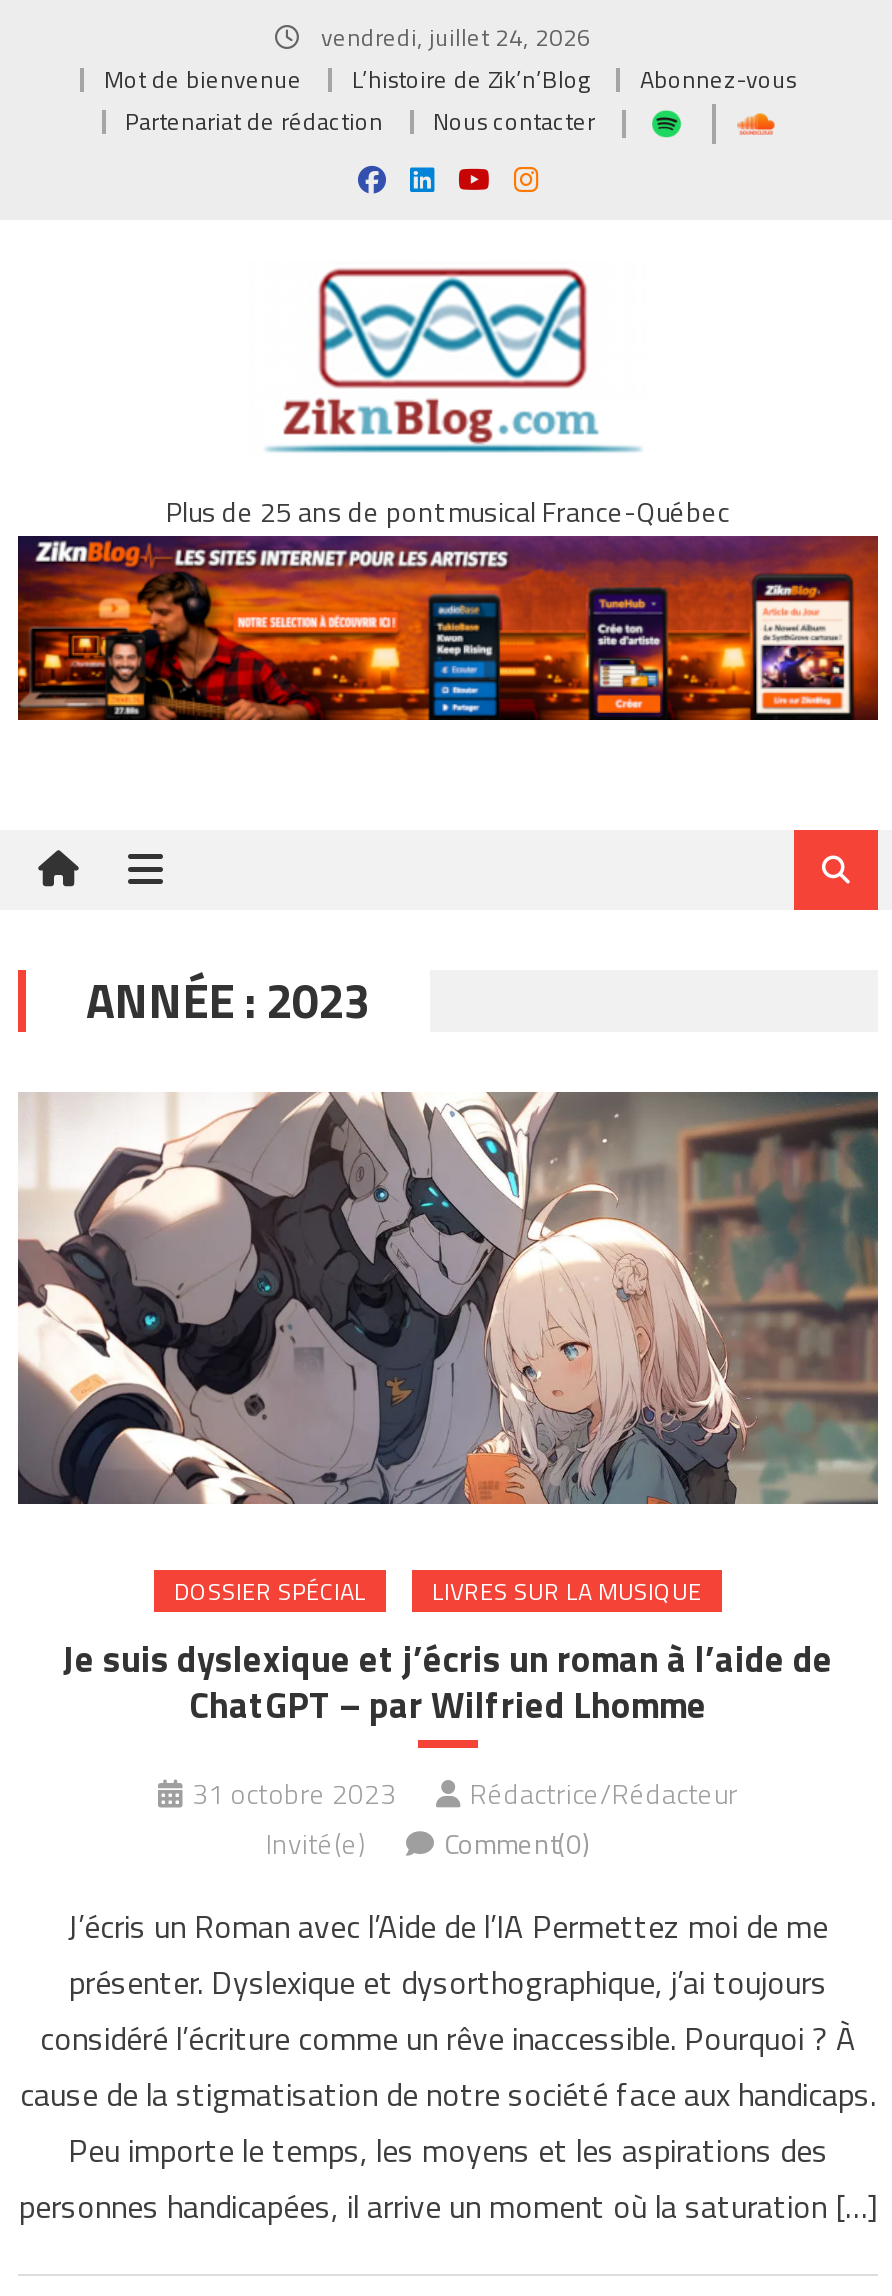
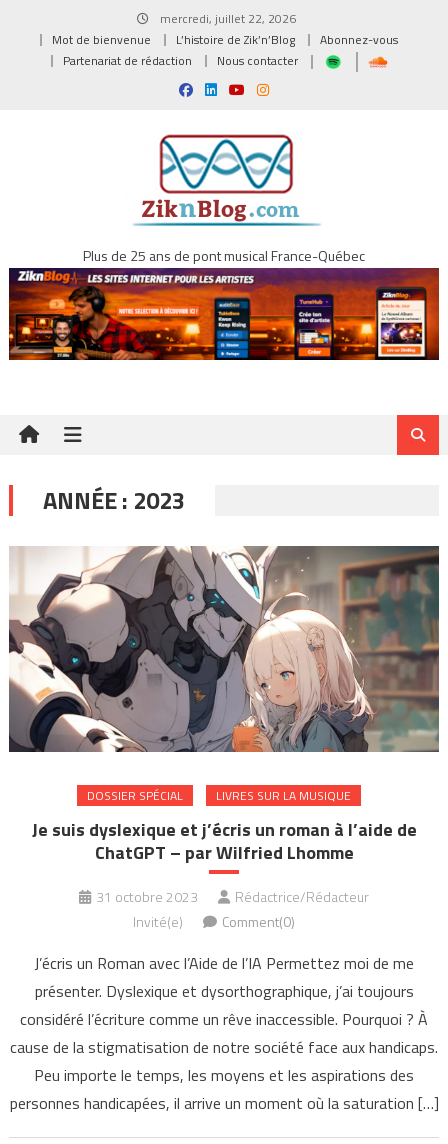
[315,18,591,56] vendredi, juillet 24, 2026 -> [157,9,296,28] mercredi, juillet 22, 2026

